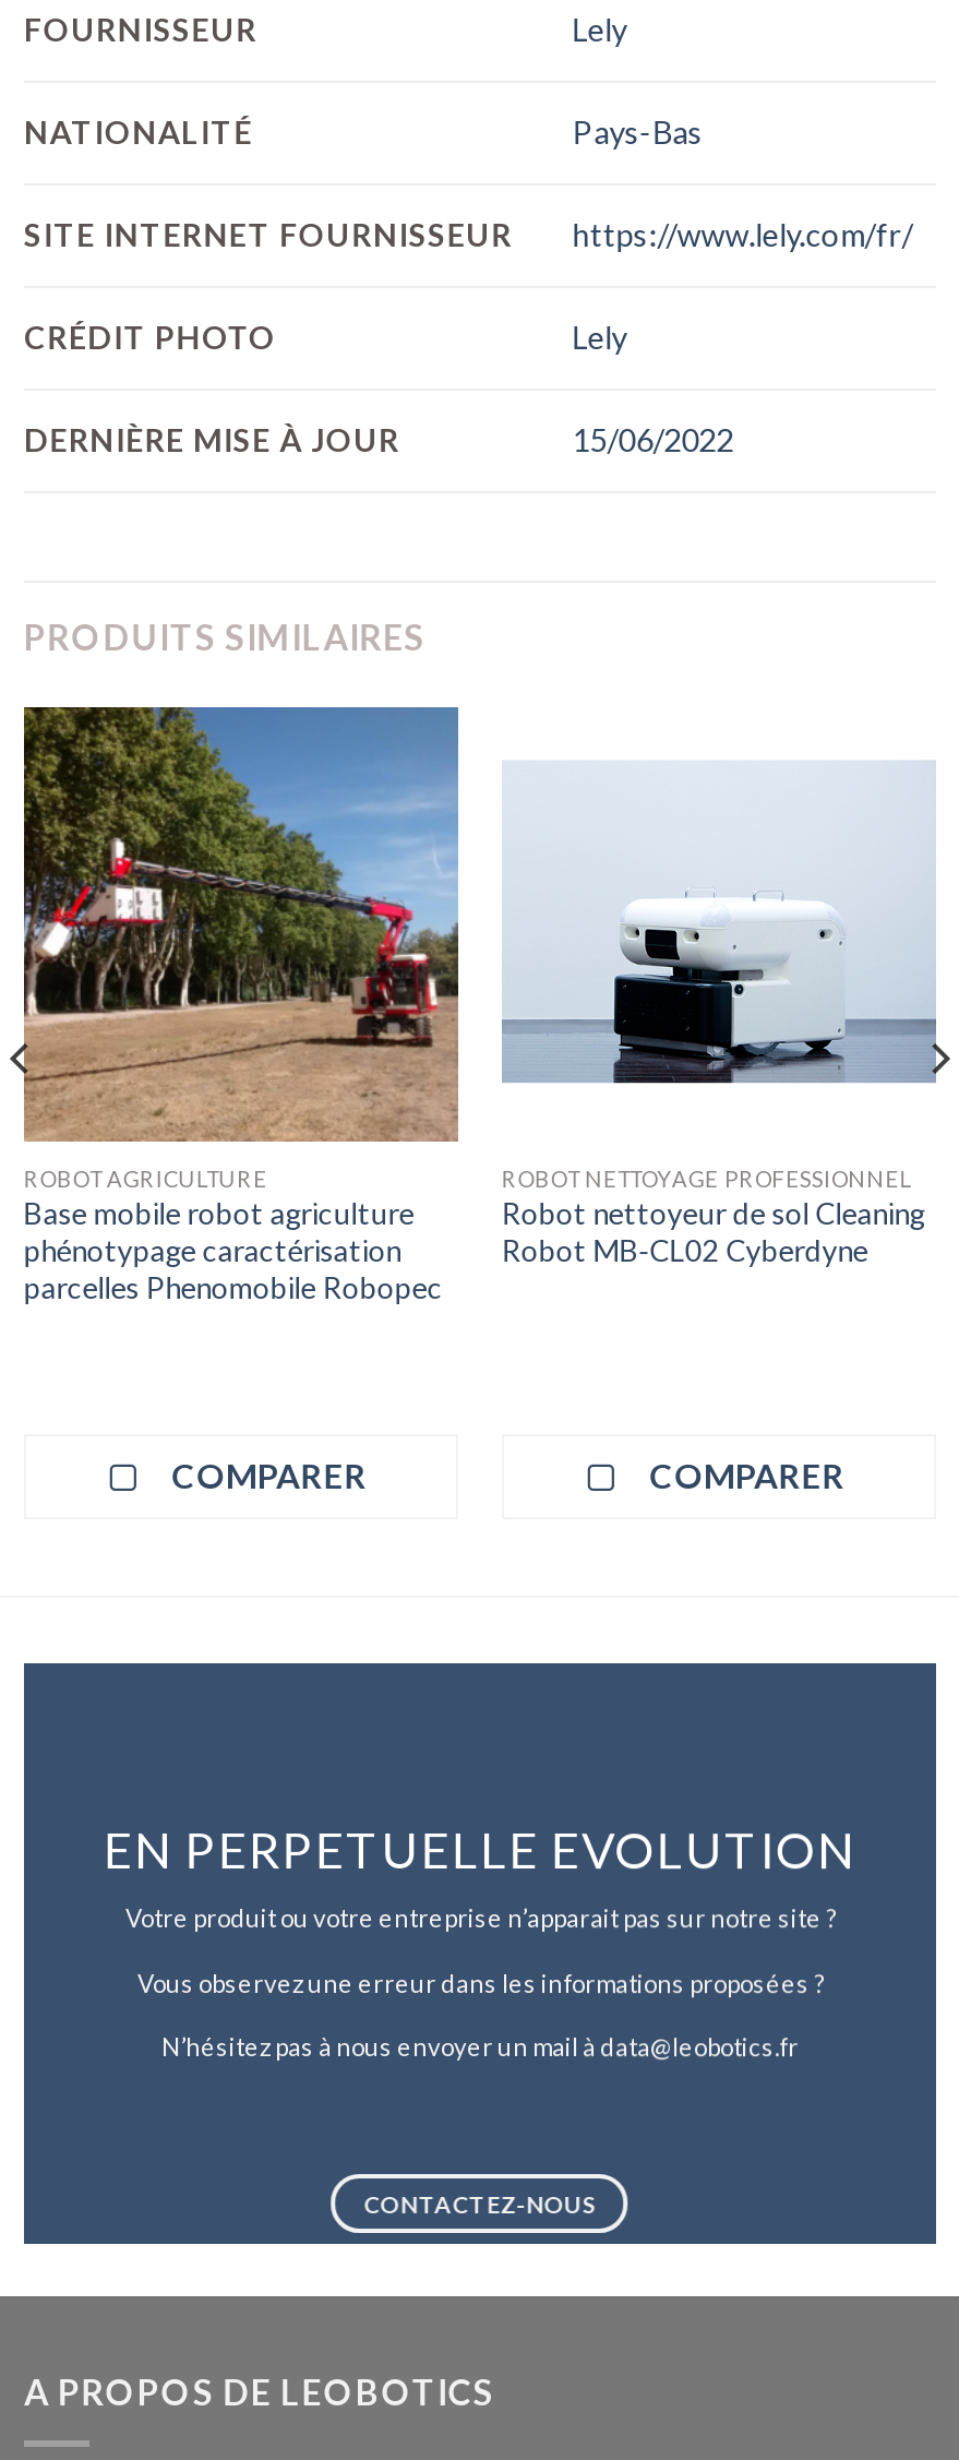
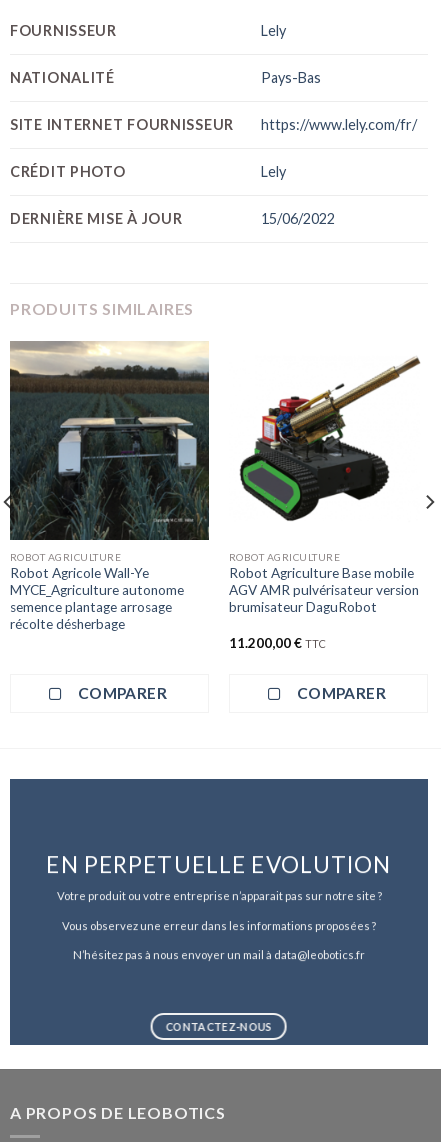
[22,705,460,1306] [image] | Base mobile robot agriculture | phénotypage caractérisation | parcelles Phenomobile Robopec -> [9,341,210,632] [image] | Robot Agricole Wall-Ye | MYCE_Agriculture autonome | semence plantage arrosage | récolte désherbage
[500,742,938,1269] [image] | ROBOT NETTOYAGE PROFESSIONNEL | Robot nettoyeur de sol Cleaning | Robot MB-CL02 Cyberdyne -> [229,356,428,651] [image] | ROBOT AGRICULTURE | Robot Agriculture Base mobile | AGV AMR pulvérisateur version | brumisateur DaguRobot | 11.200,00 € TTC

